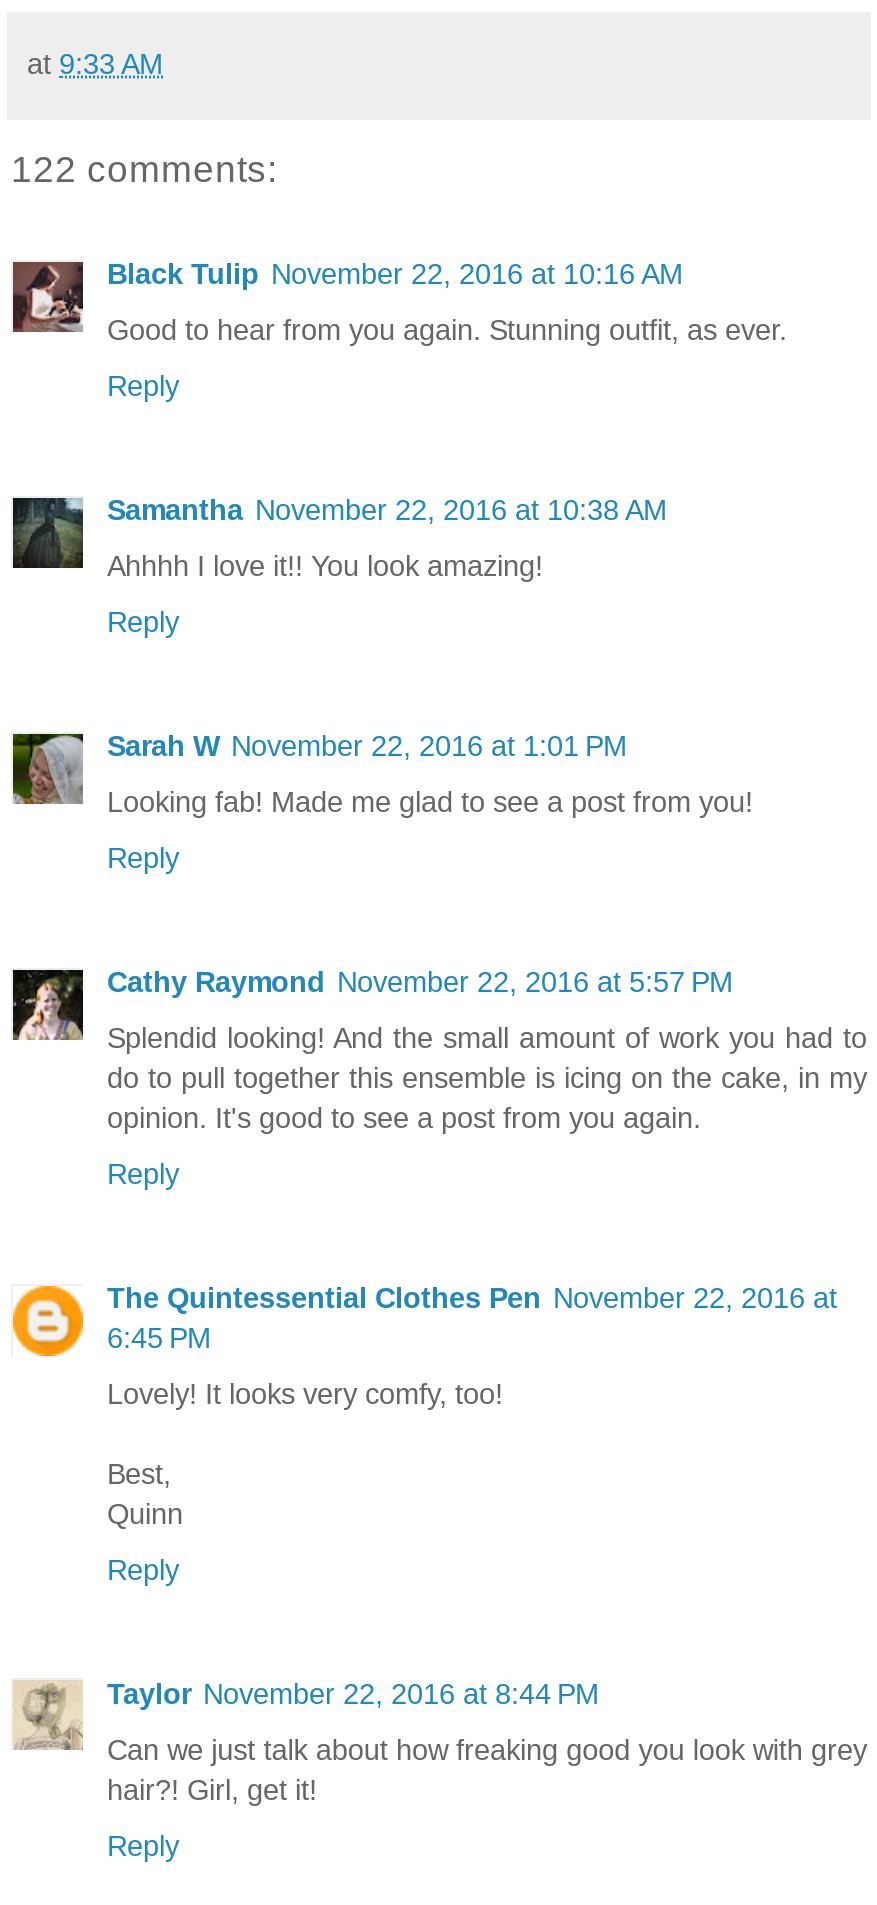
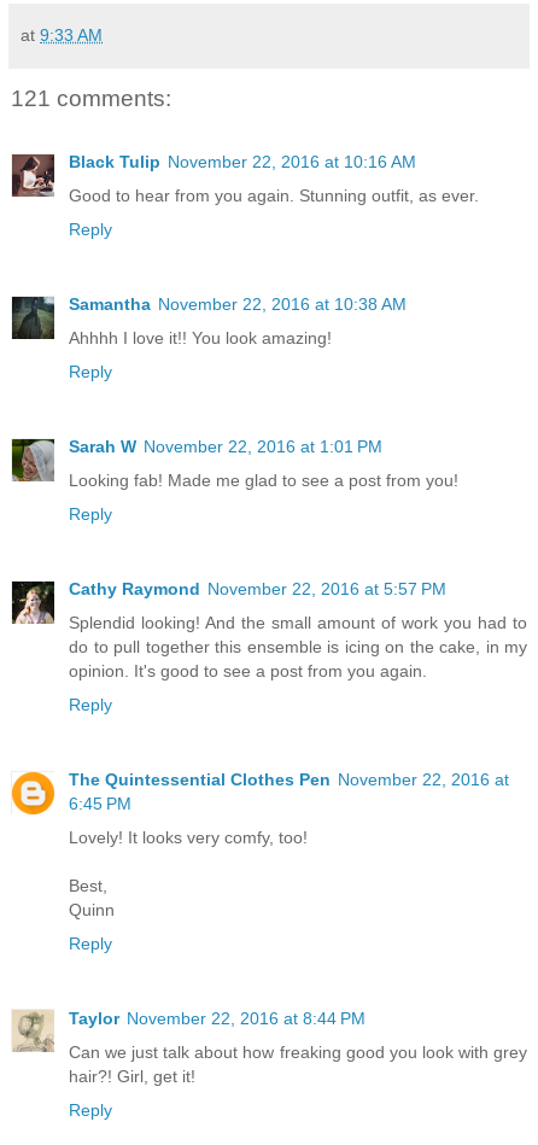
[11,149,277,191] 122 comments: -> [11,86,171,111] 121 comments:

